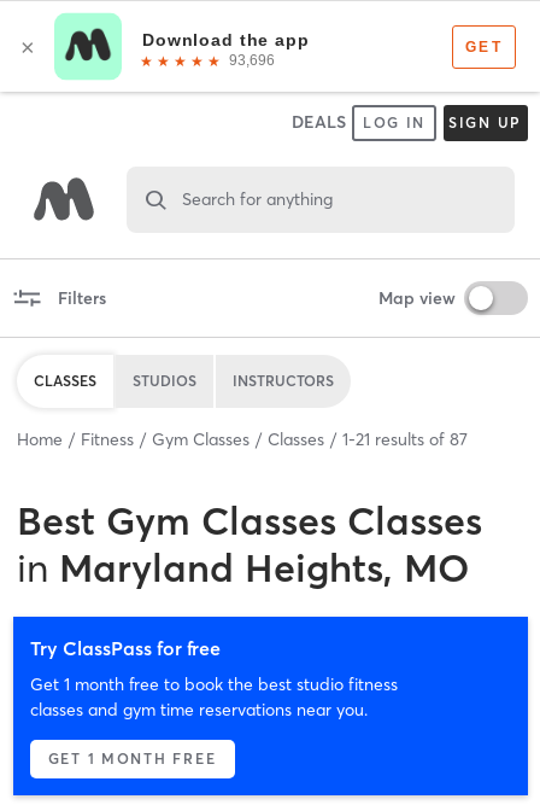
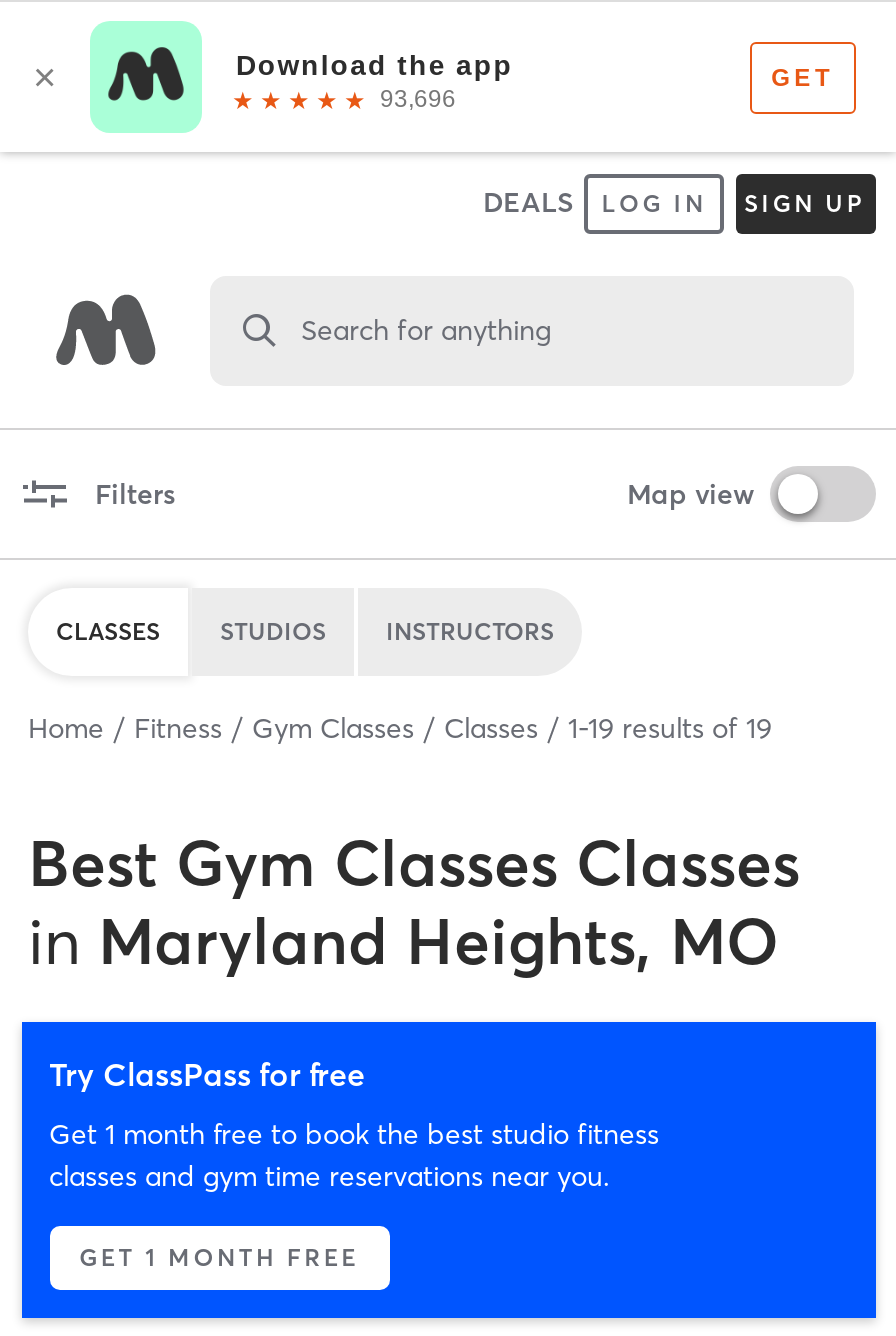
[17,428,468,450] Home Fitness Gym Classes Classes 1-21 results of 87 -> [28,709,772,745] Home Fitness Gym Classes Classes 1-19 results of 19

